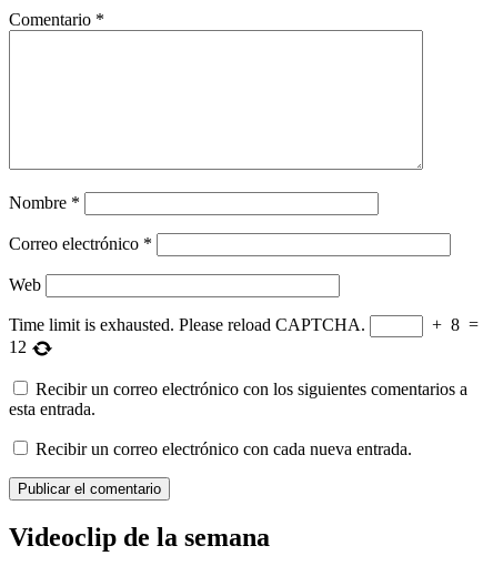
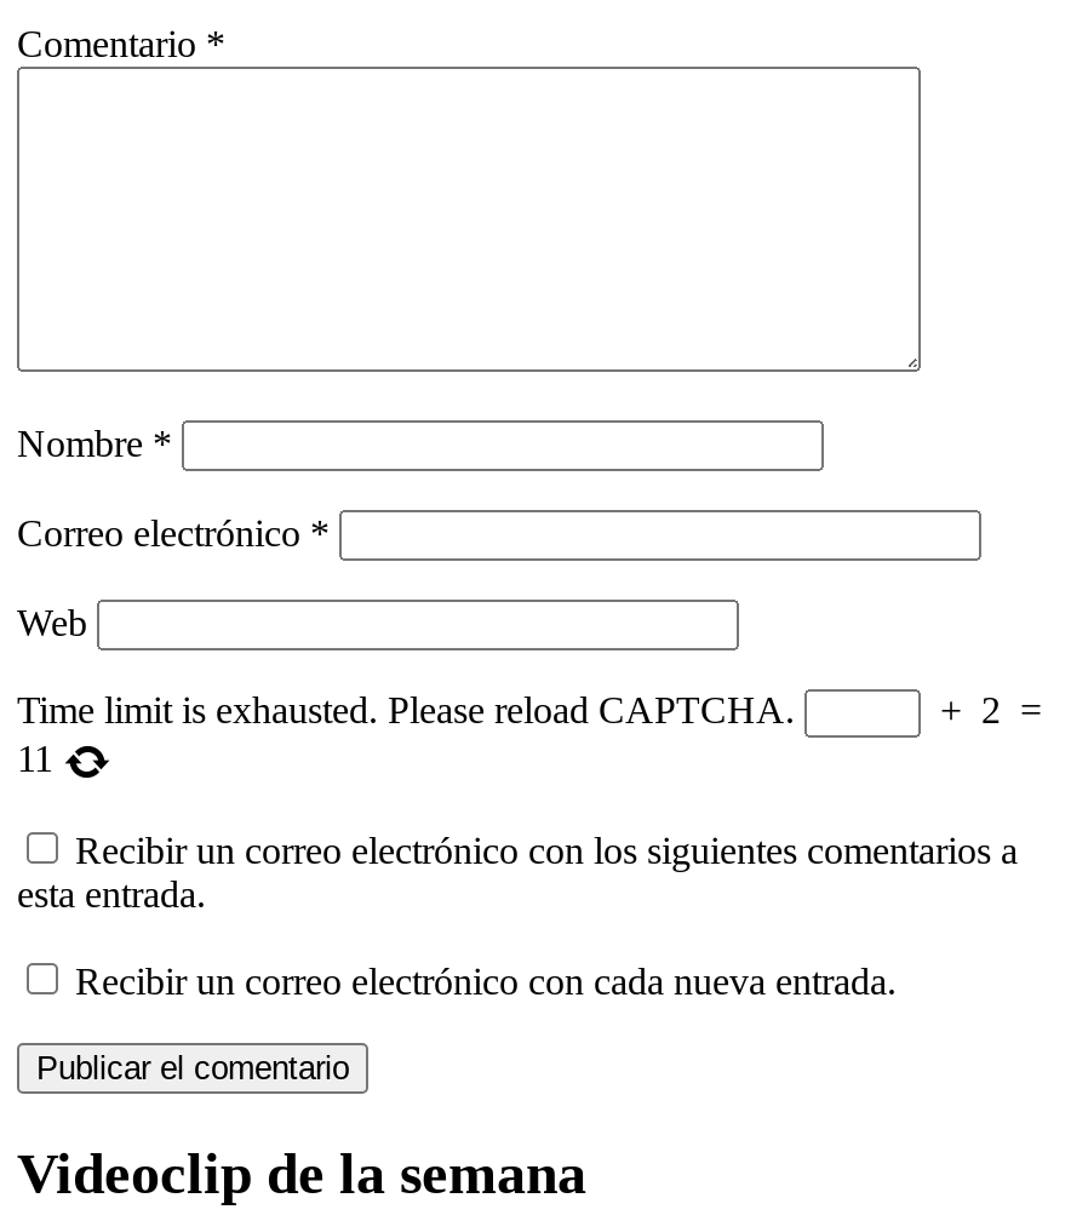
[427,316,483,334] + 8 = -> [930,690,1052,731] + 2 =
[9,338,27,357] 12 -> [17,739,53,780] 11

